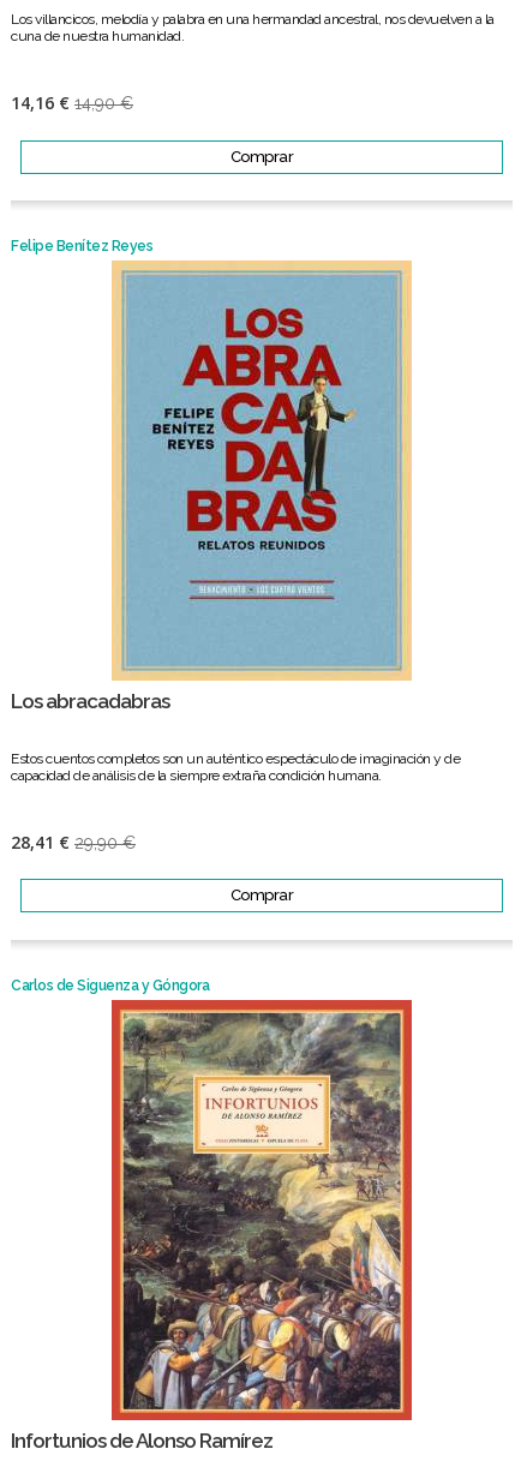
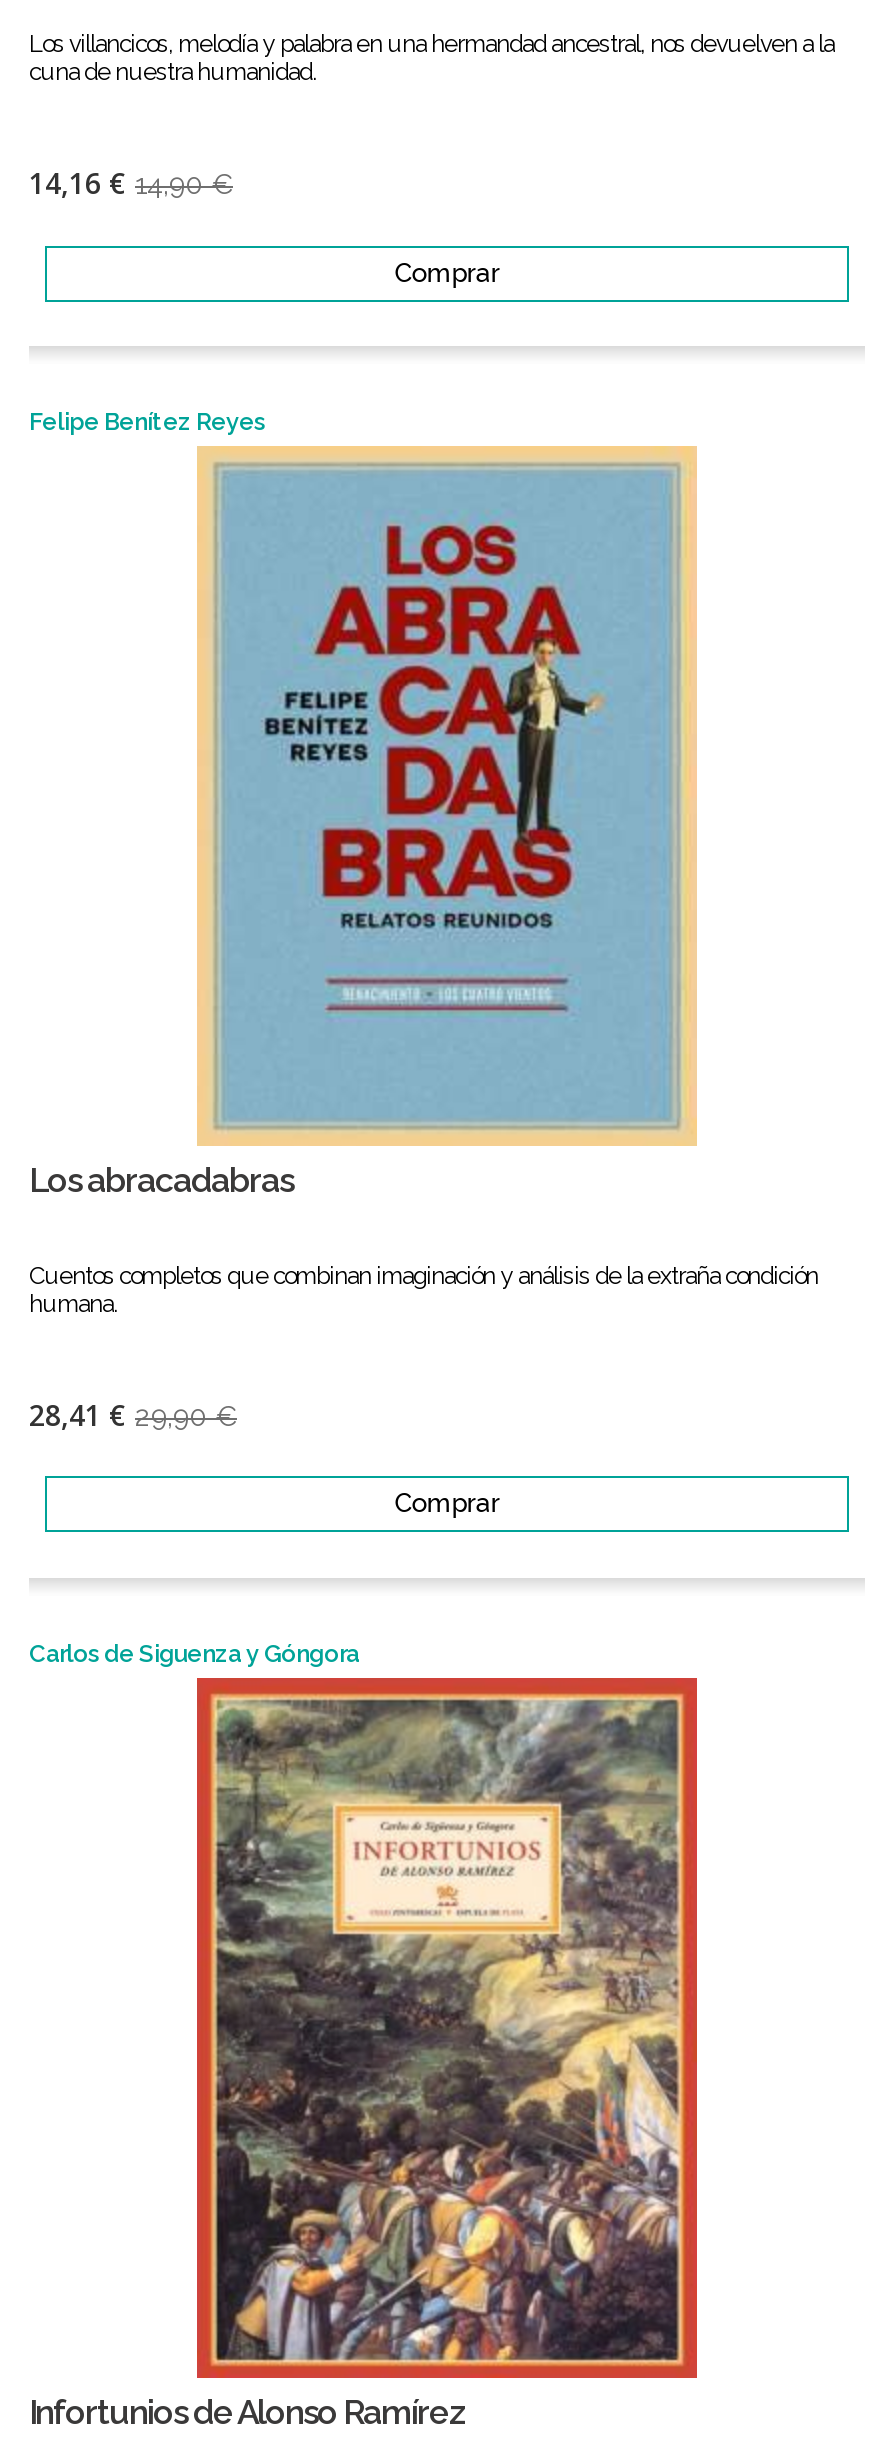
[11,750,460,784] Estos cuentos completos son un auténtico espectáculo de imaginación y de | capacidad de análisis de la siempre extraña condición humana. -> [29,1262,818,1318] Cuentos completos que combinan imaginación y análisis de la extraña condición | humana.

